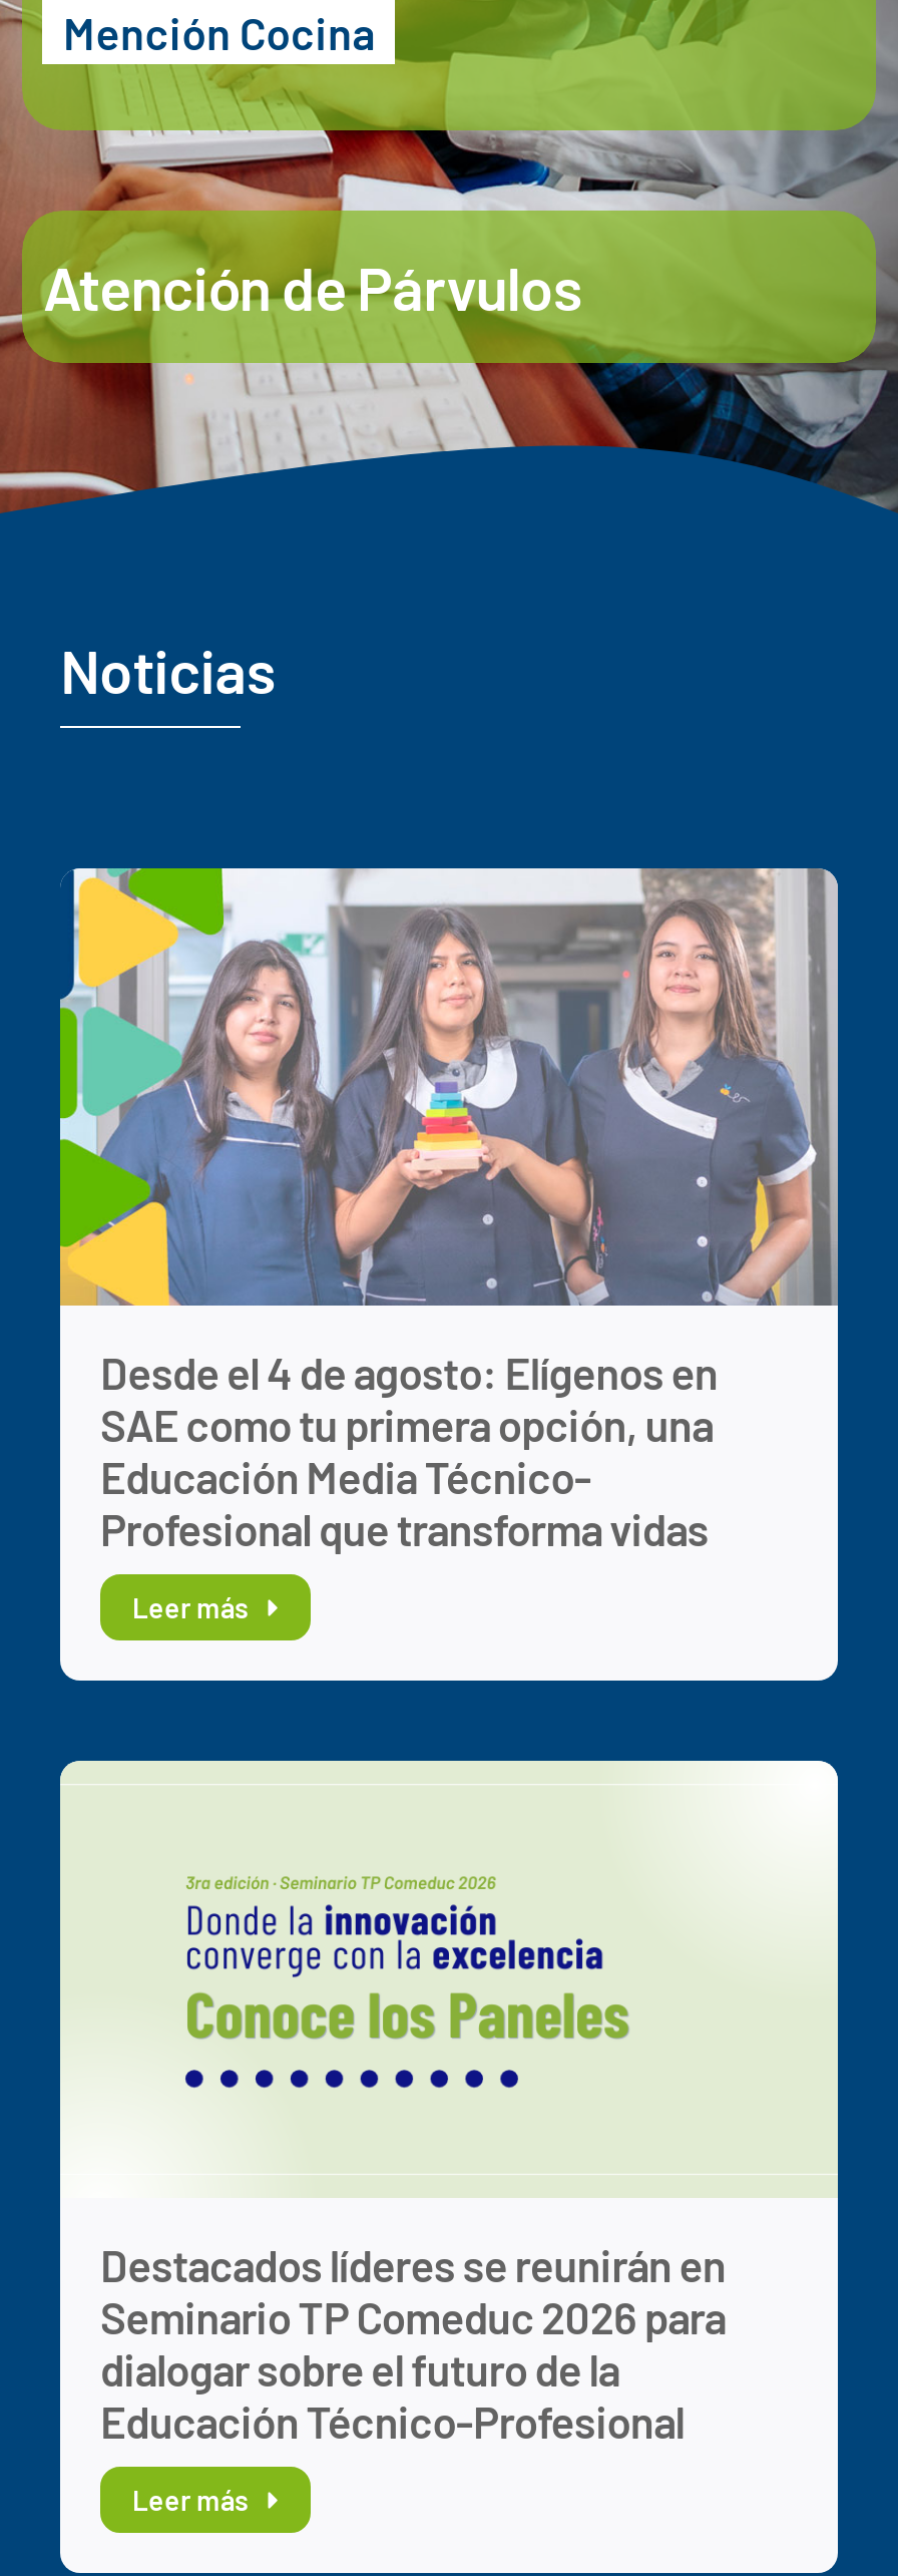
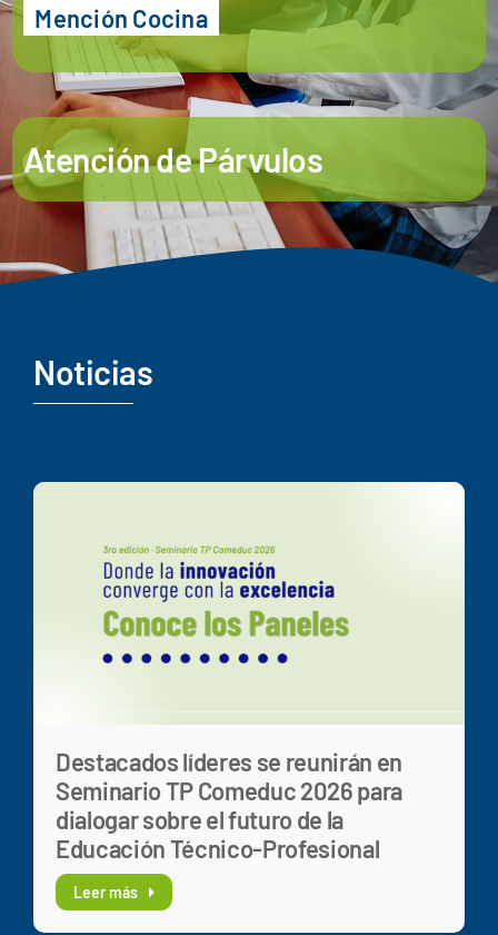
[58,866,838,1625] [image] | Desde el 4 de agosto: Elígenos en | SAE como tu primera opción, una | Educación Media Técnico- | Profesional que transforma vidas | Leer más -> none

